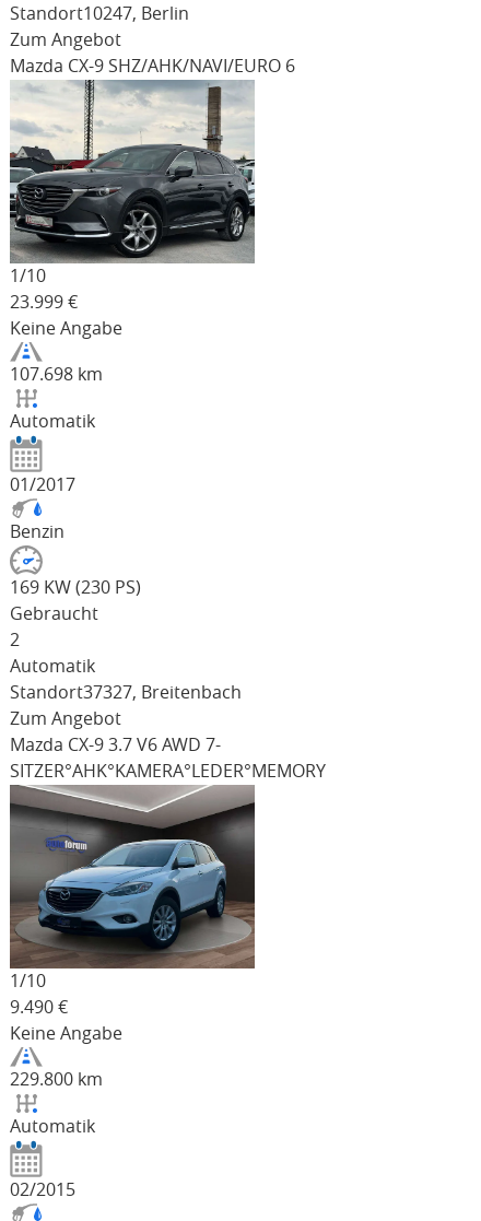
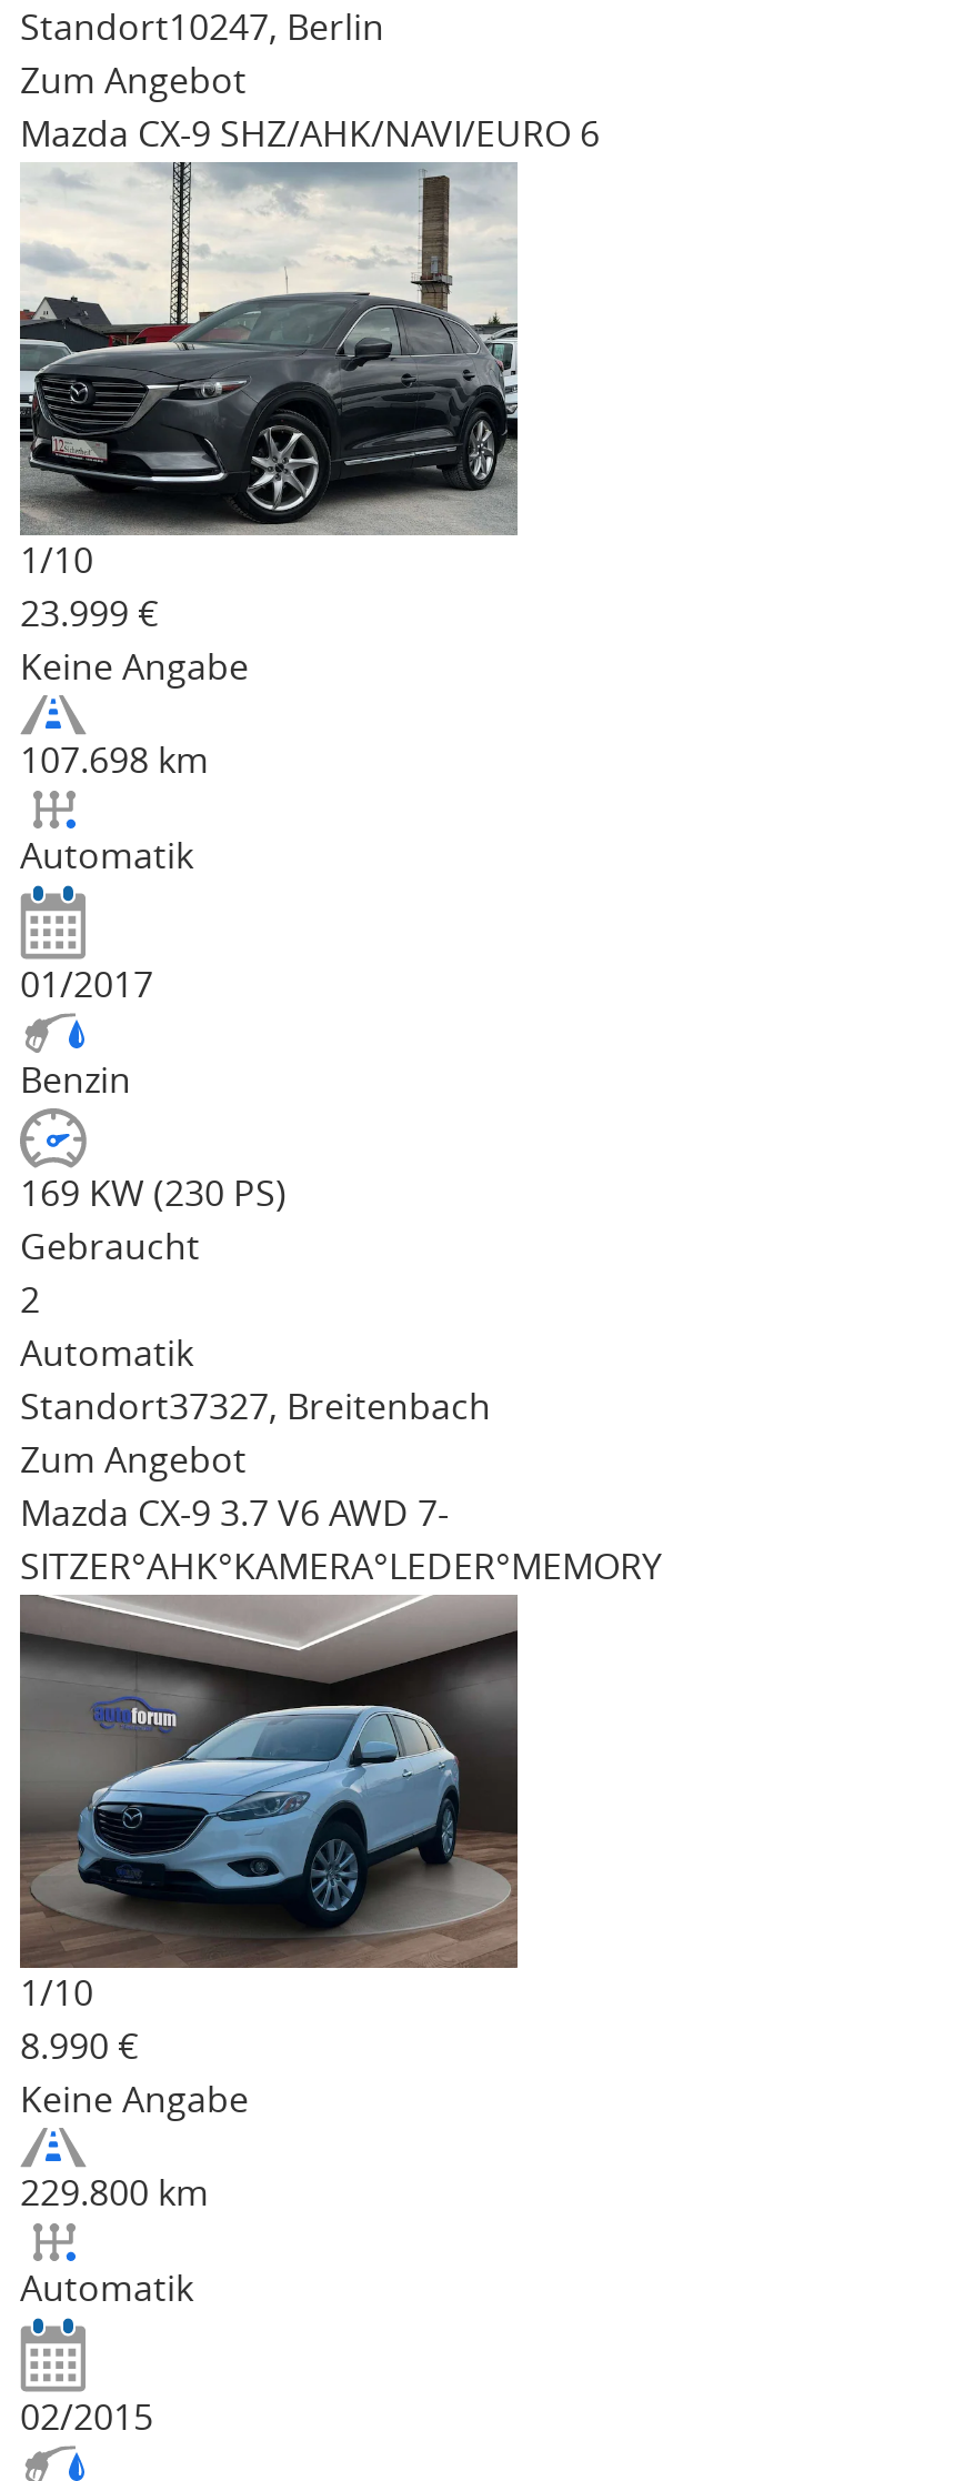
[10,997,68,1018] 9.490 € -> [20,2026,138,2068] 8.990 €

